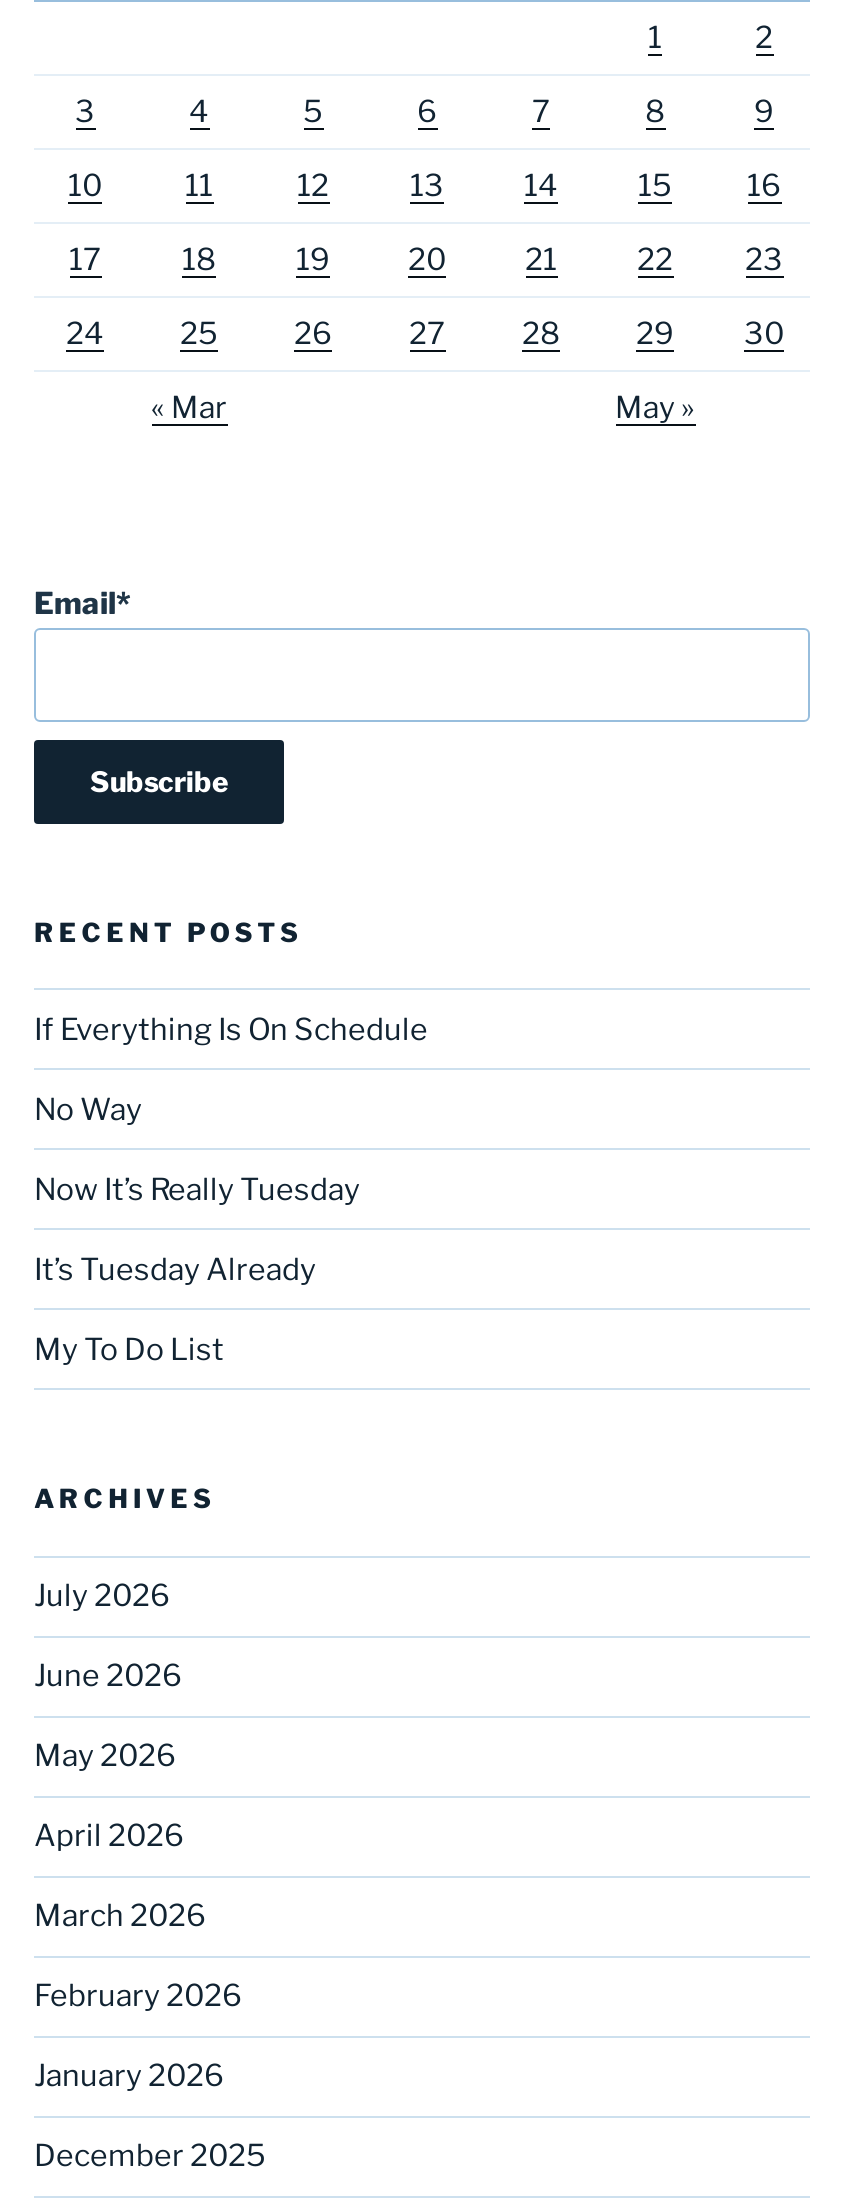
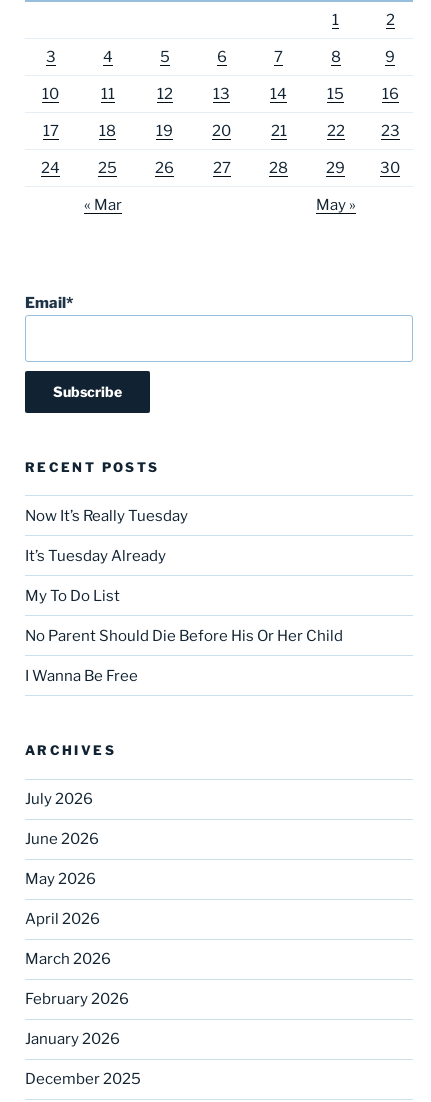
[34,1011,428,1127] If Everything Is On Schedule | No Way -> none
moved [34,1171,360,1367] -> [25,507,188,605]: Now It’s Really Tuesday | It’s Tuesday Already | My To Do List
none -> [25,627,343,685] No Parent Should Die Before His Or Her Child | I Wanna Be Free

